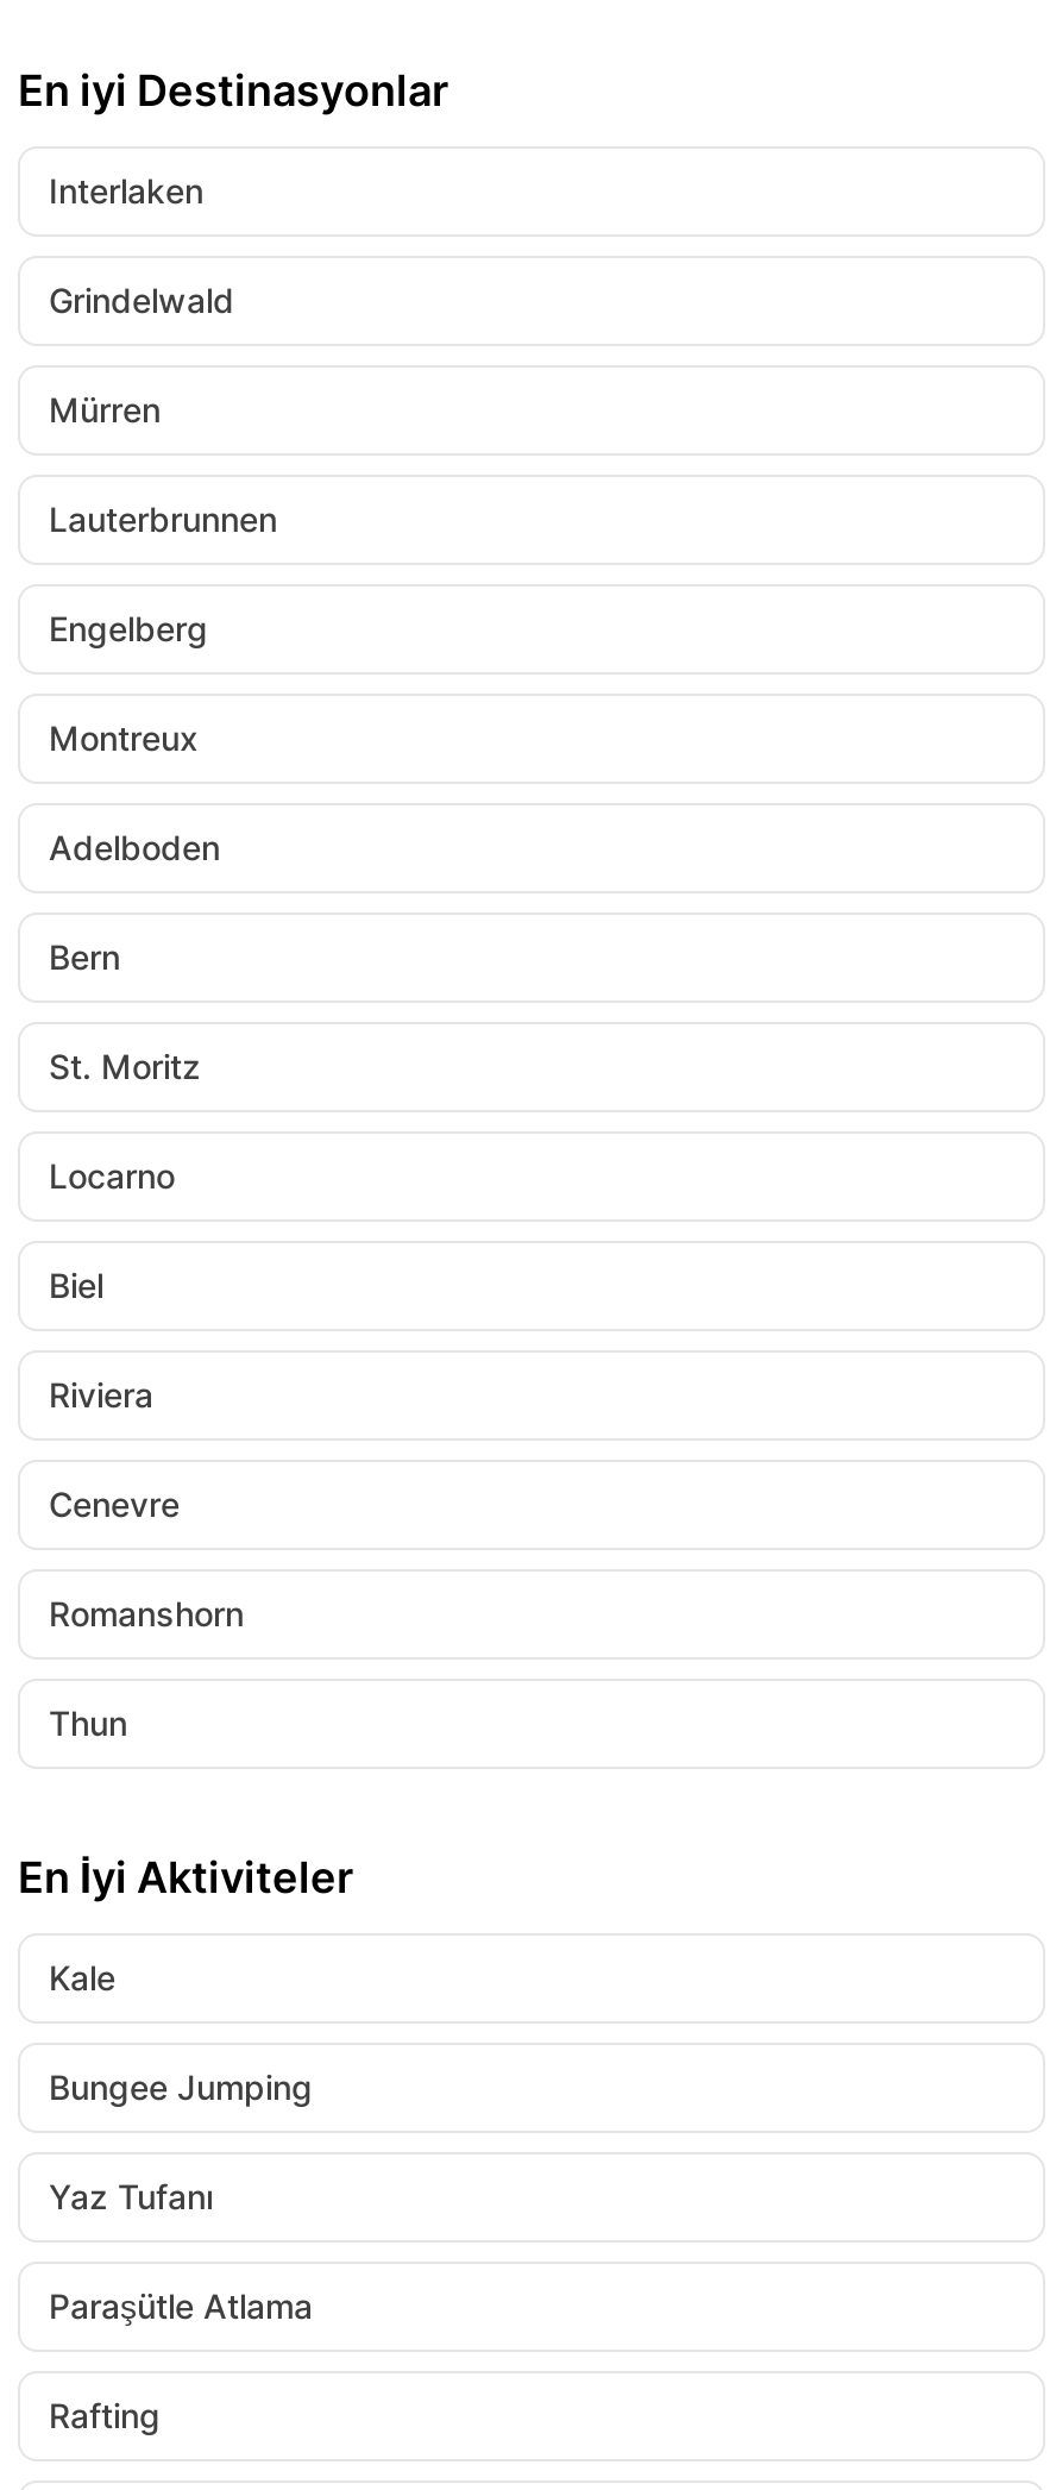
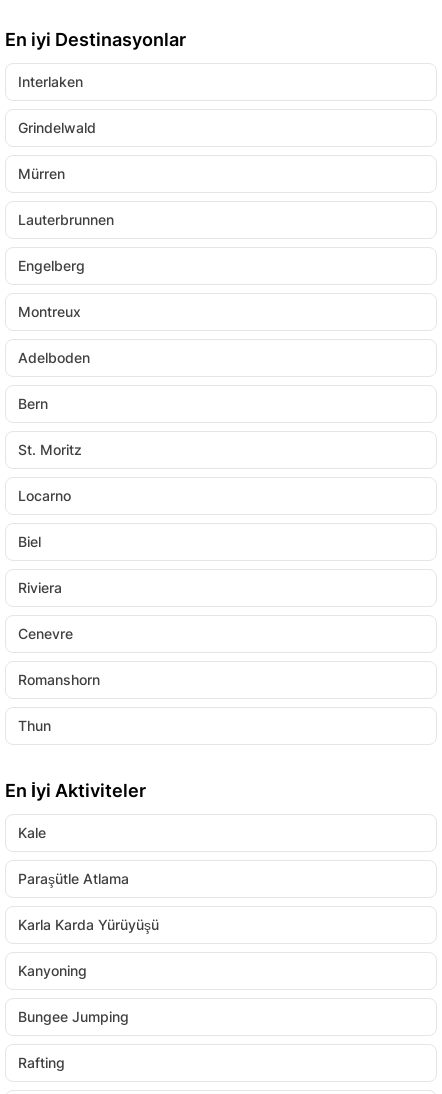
moved [49,2066,313,2107] -> [18,1008,129,1025]: Bungee Jumping
[49,2176,213,2216] Yaz Tufanı -> none
moved [49,2285,313,2326] -> [18,870,129,887]: Paraşütle Atlama
none -> [18,916,159,979] Karla Karda Yürüyüşü | Kanyoning

